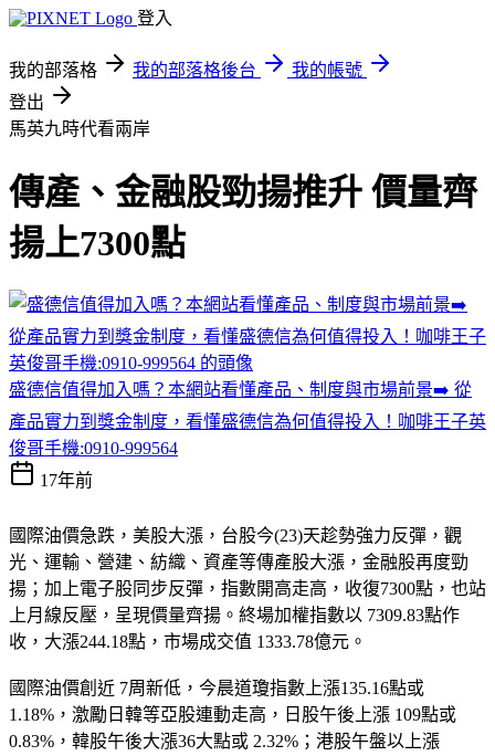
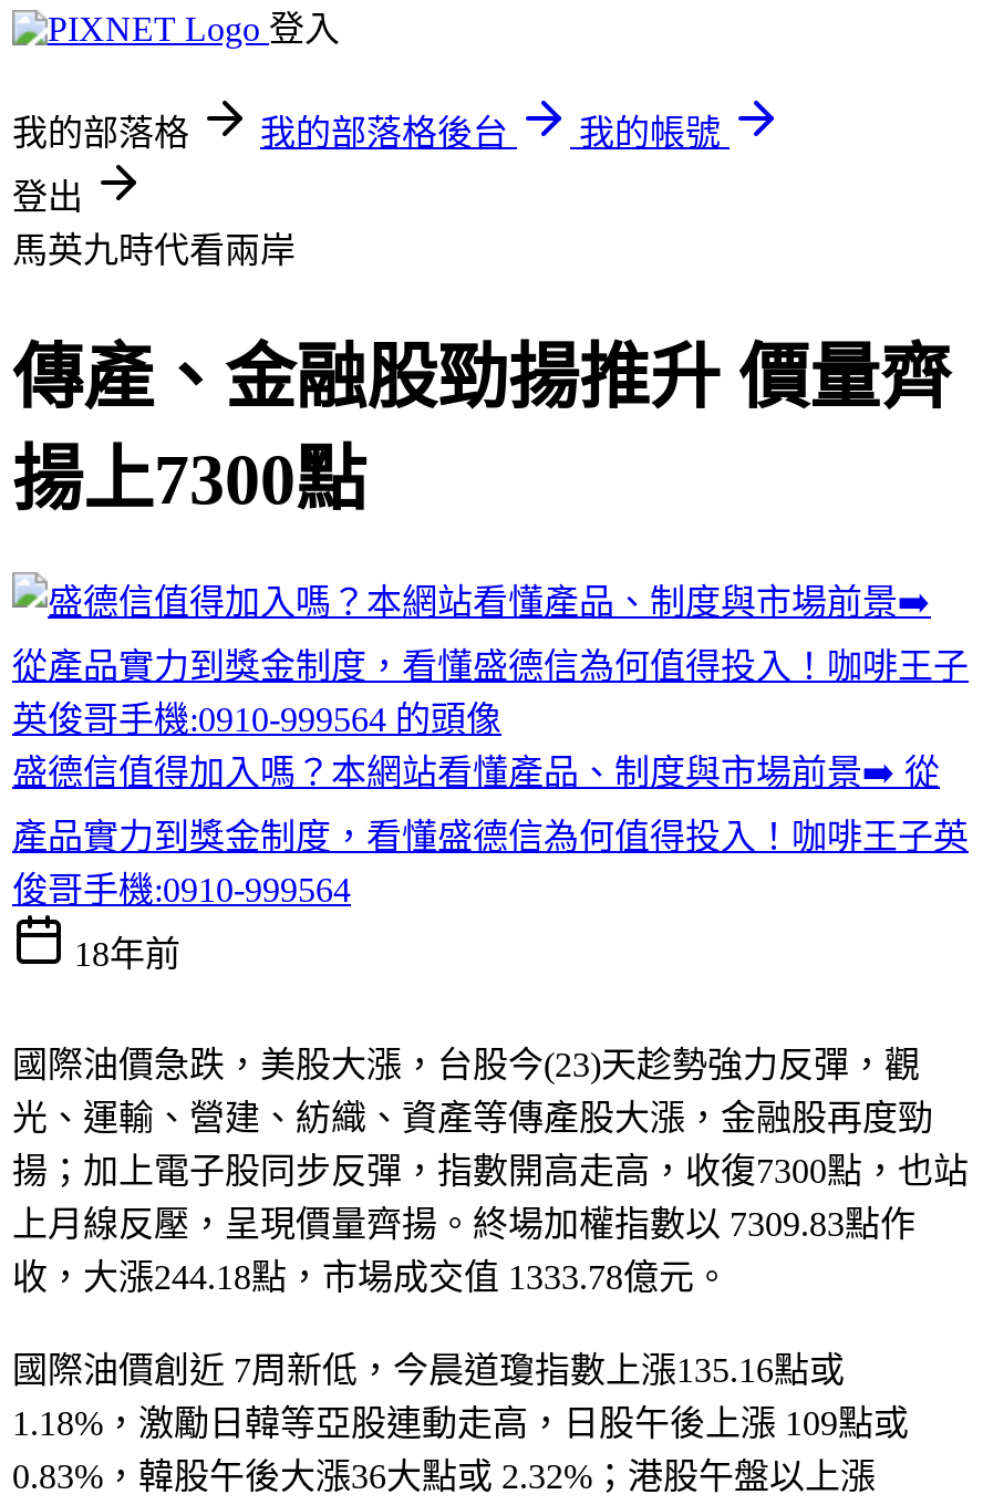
[40,471,93,490] 17年前 -> [74,935,180,972] 18年前

